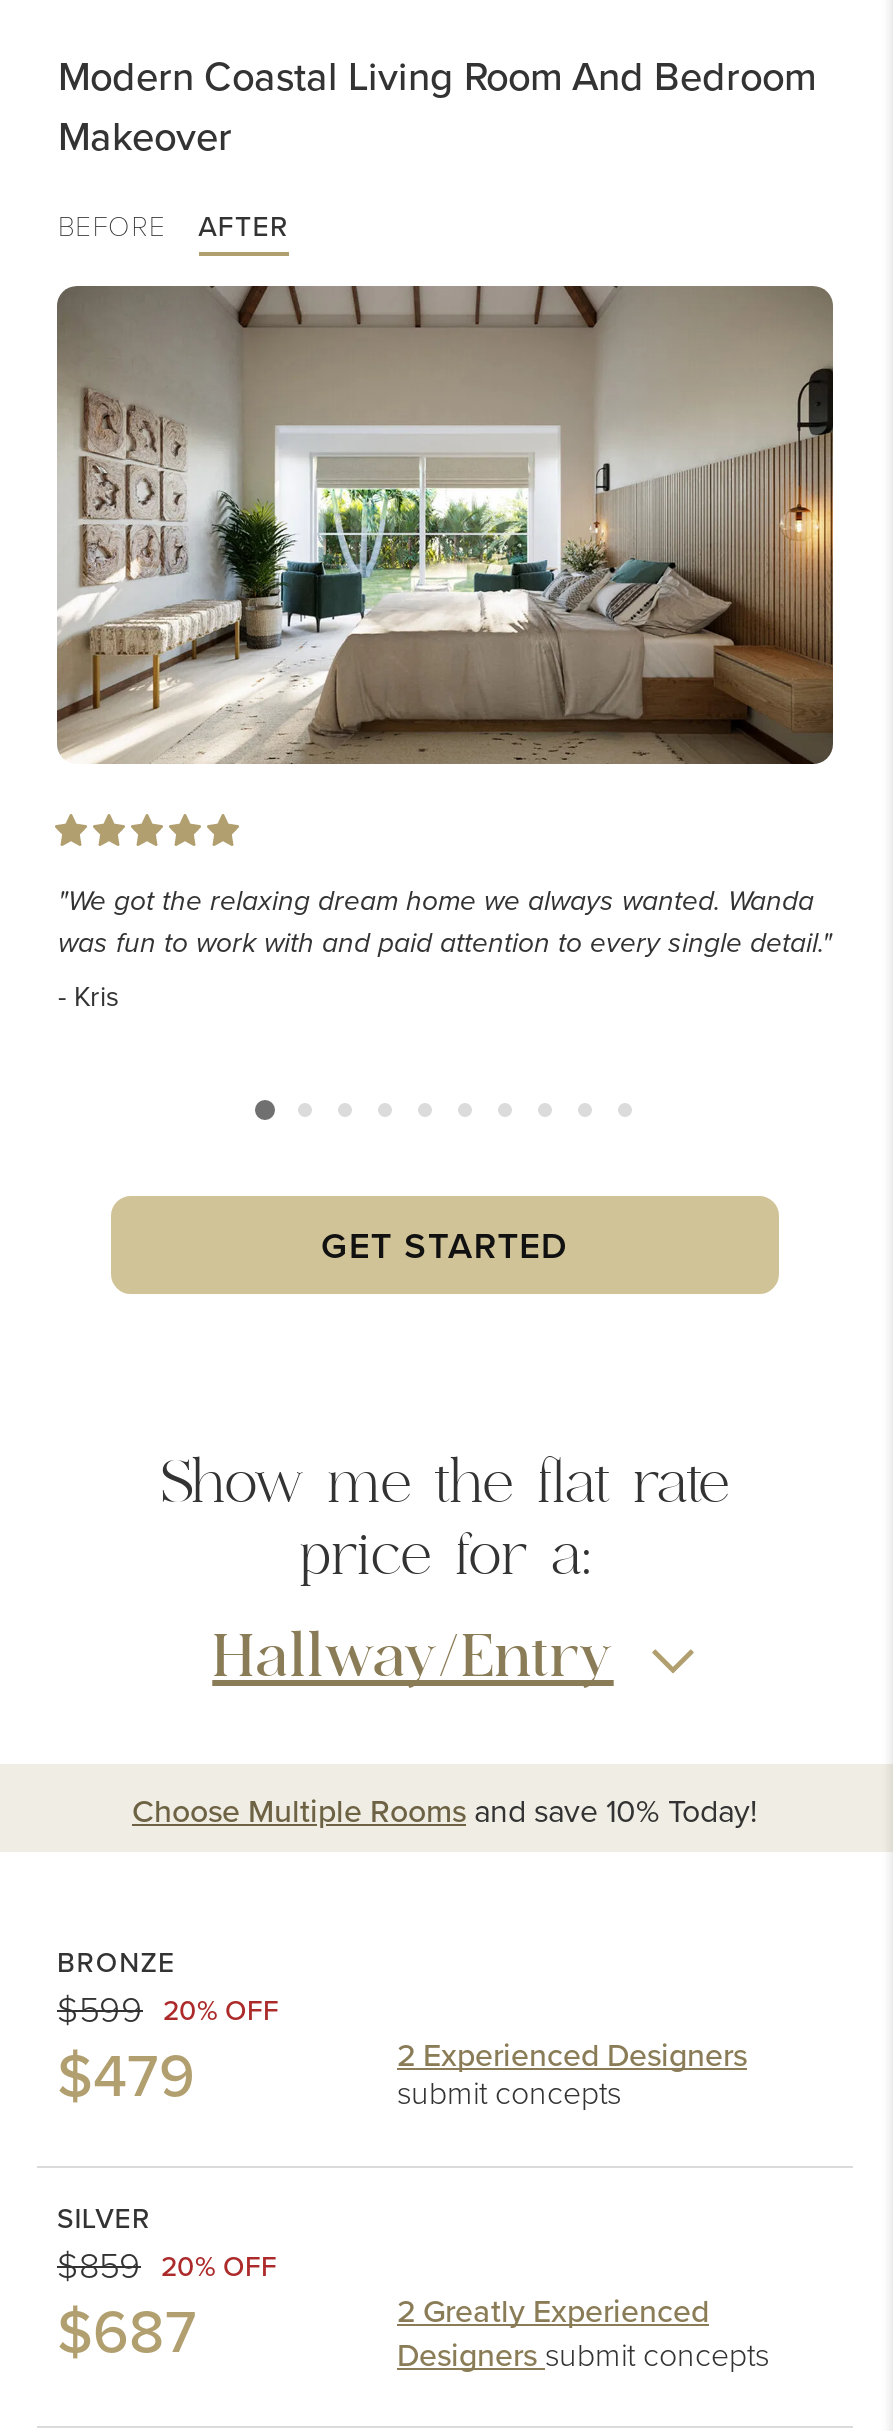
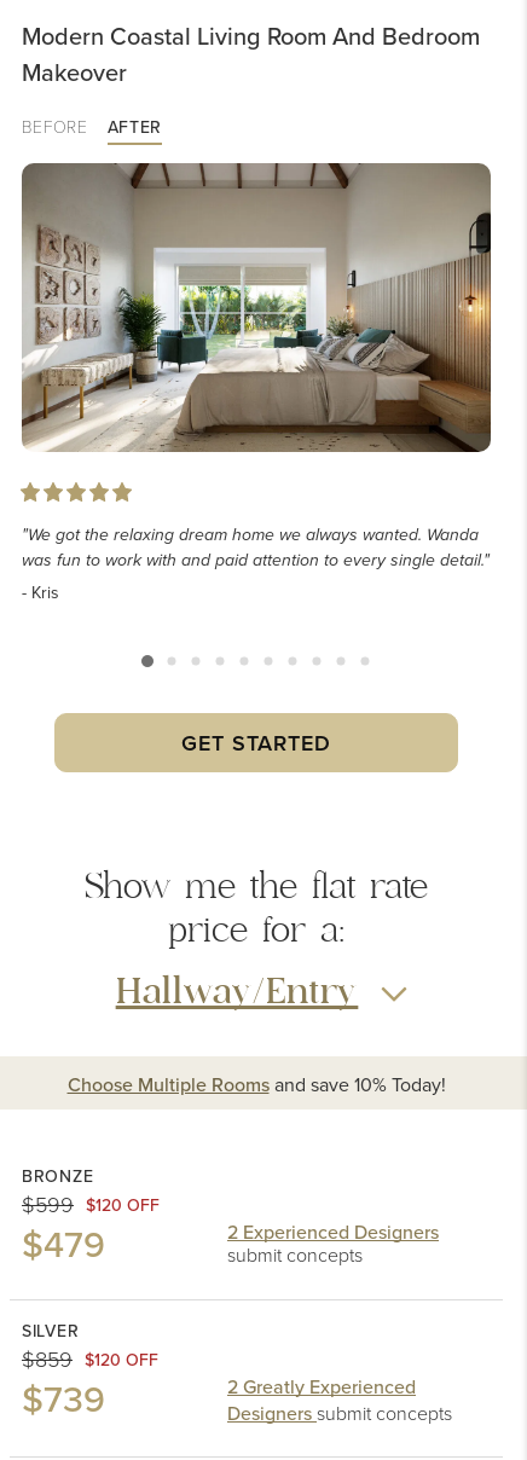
[57,1984,279,2032] $599 20% OFF -> [22,1189,160,1218] $599 $120 OFF
[57,2240,277,2288] $859 20% OFF -> [22,1344,158,1373] $859 $120 OFF
[57,2288,197,2372] $687 -> [22,1373,105,1424] $739

